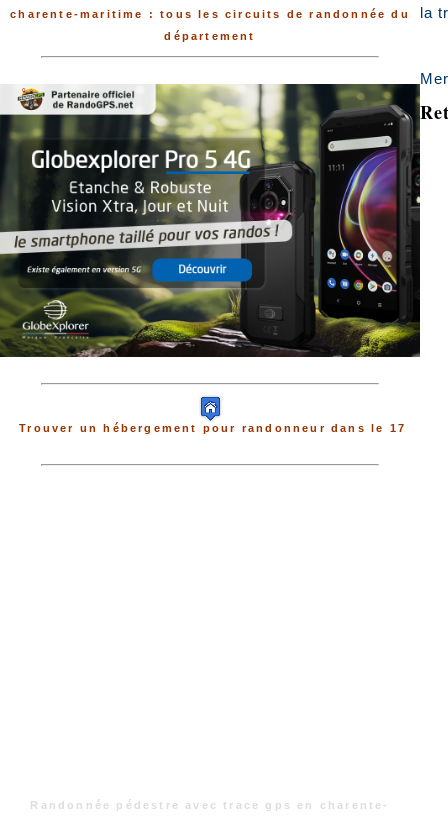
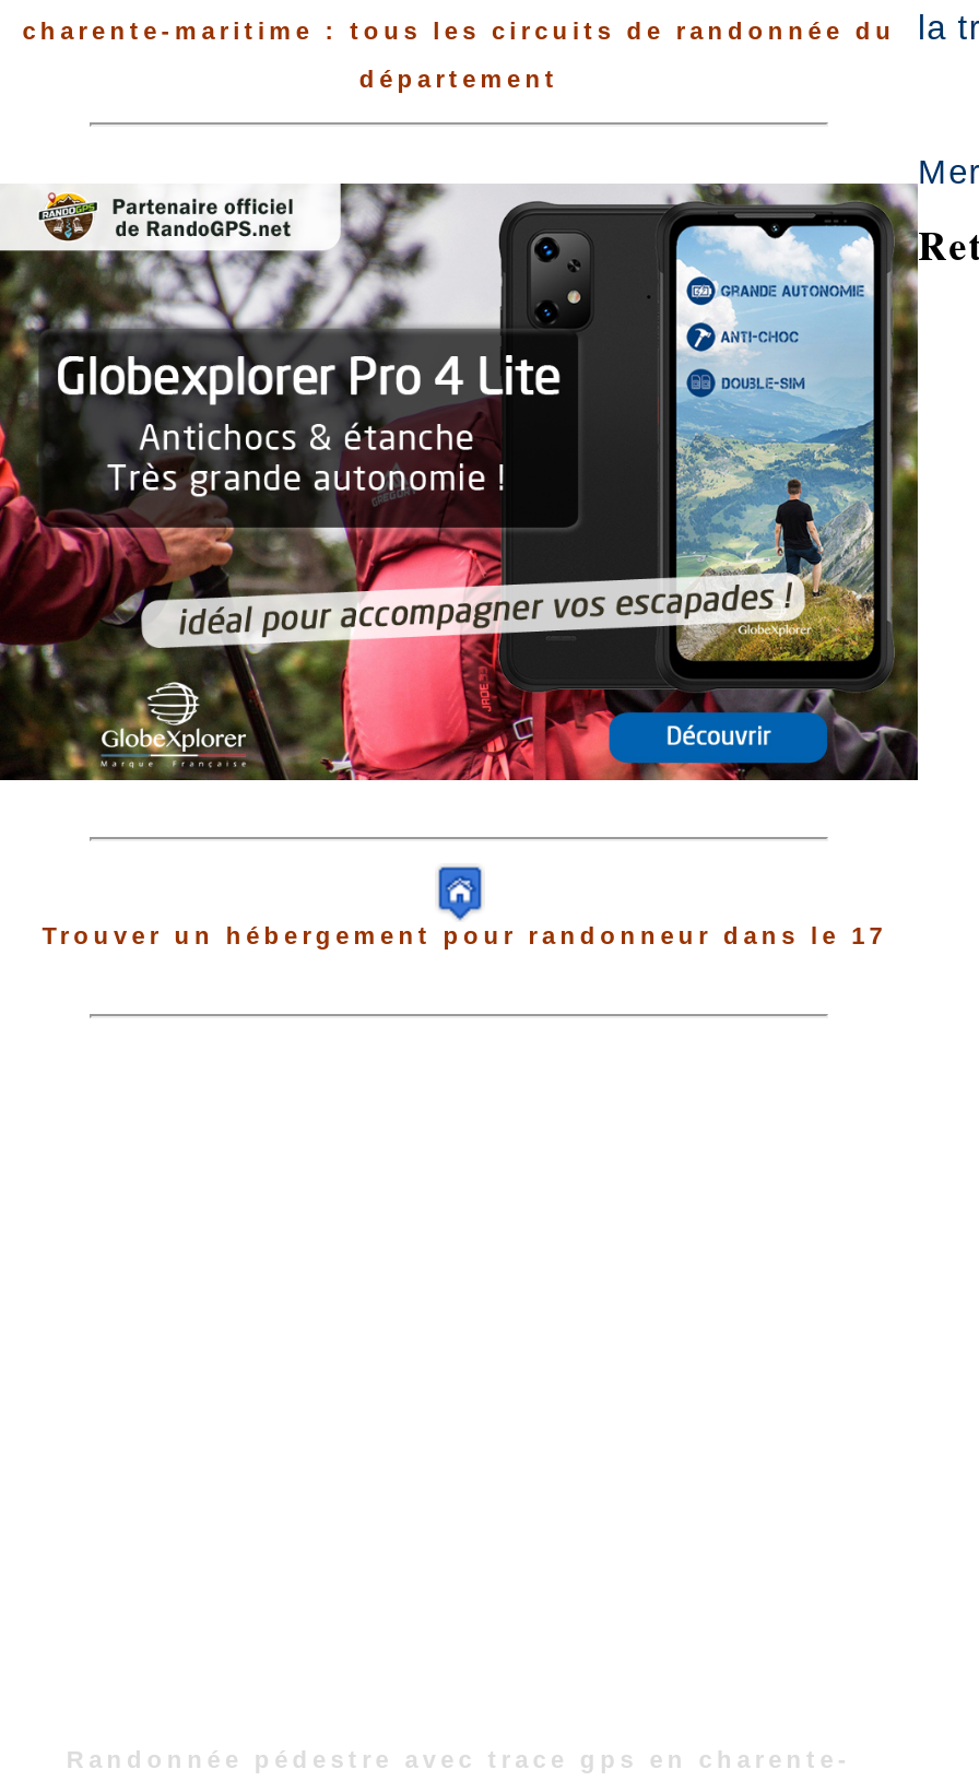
[3,83,421,358] [image] -> [7,181,920,782] [image]

